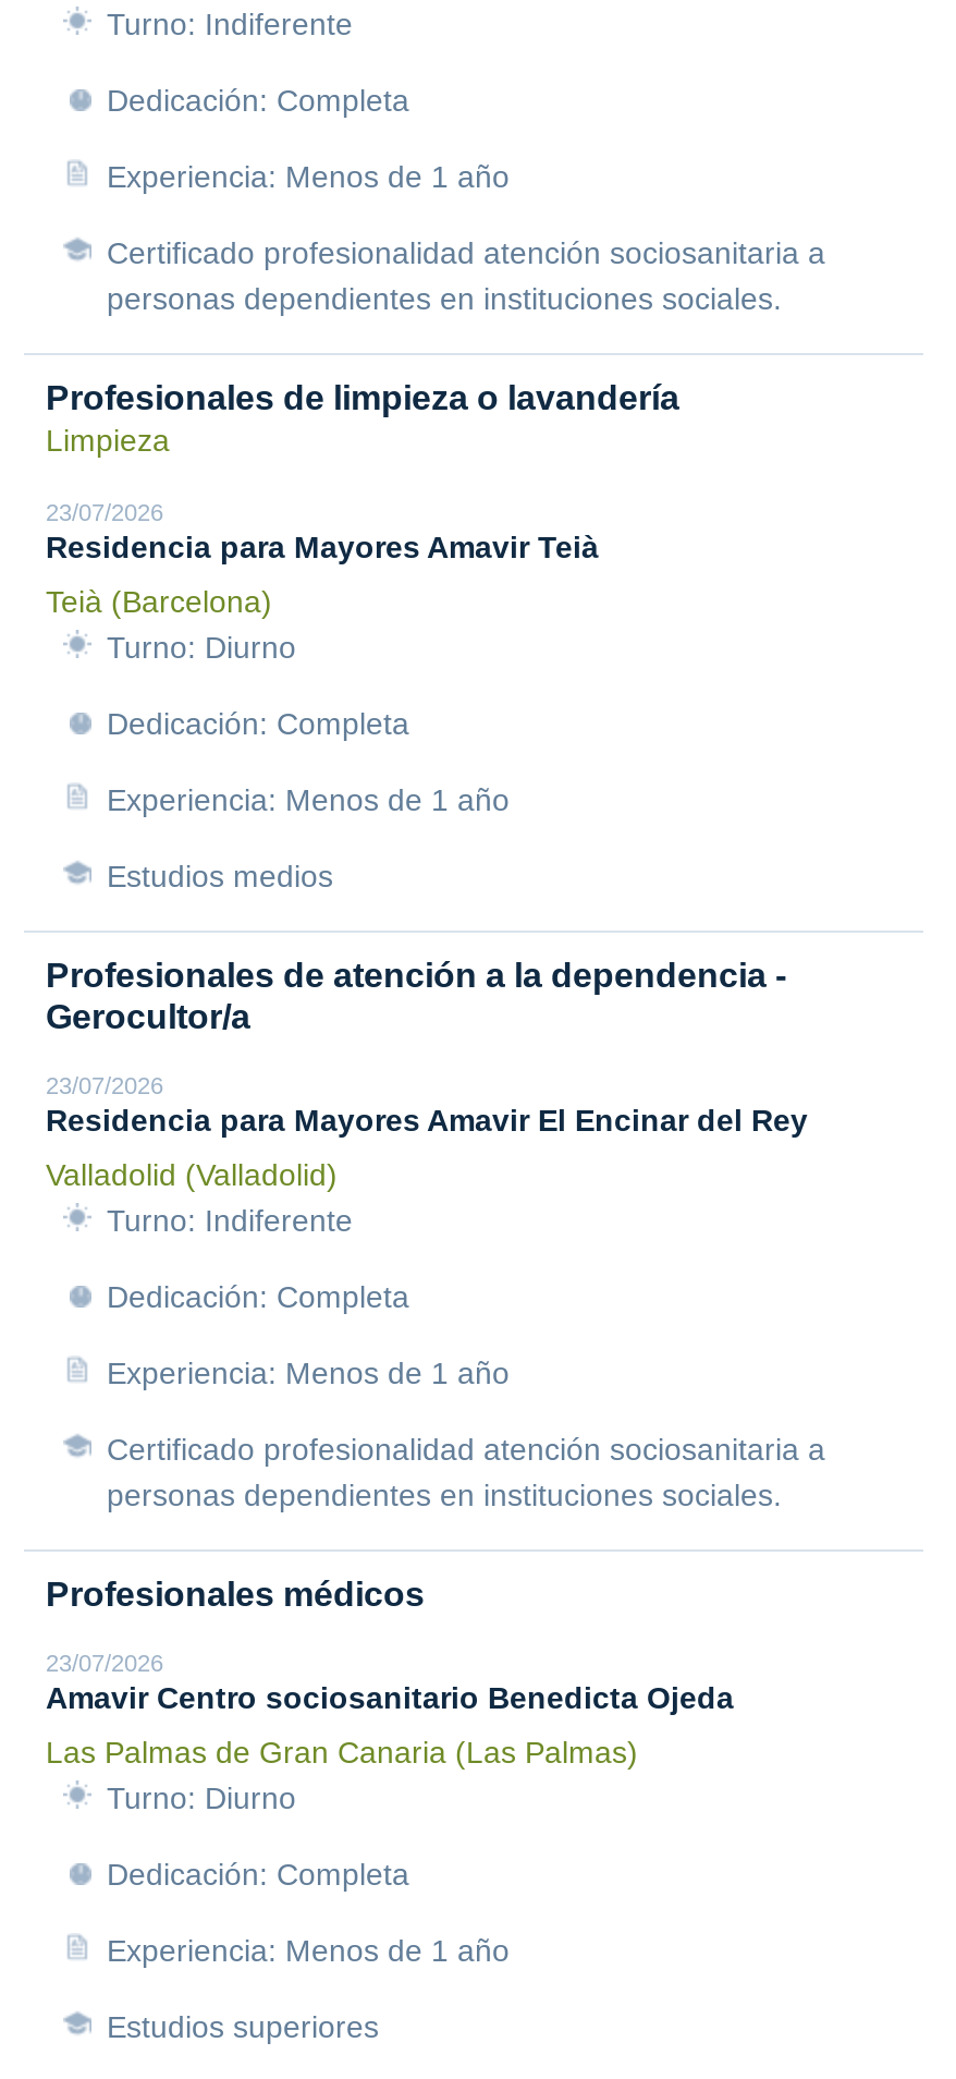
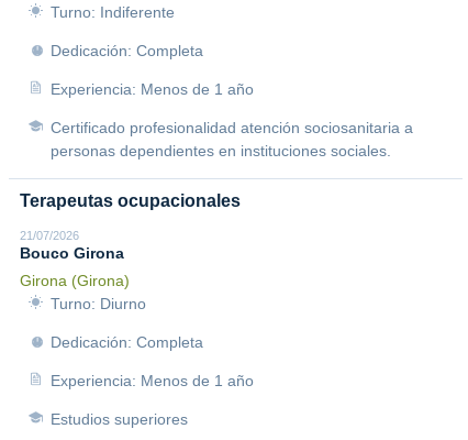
[46,379,825,1770] Profesionales de limpieza o lavandería | Limpieza | 23/07/2026 | Residencia para Mayores Amavir Teià | Teià (Barcelona) | Turno: Diurno | Dedicación: Completa | Experiencia: Menos de 1 año | Estudios medios | Profesionales de atención a la dependencia - | Gerocultor/a | 23/07/2026 | Residencia para Mayores Amavir El Encinar del Rey | Valladolid (Valladolid) | Turno: Indiferente | Dedicación: Completa | Experiencia: Menos de 1 año | Certificado profesionalidad atención sociosanitaria a | personas dependientes en instituciones sociales. | Profesionales médicos | 23/07/2026 | Amavir Centro sociosanitario Benedicta Ojeda | Las Palmas de Gran Canaria (Las Palmas) -> [20,191,241,289] Terapeutas ocupacionales | 21/07/2026 | Bouco Girona | Girona (Girona)

